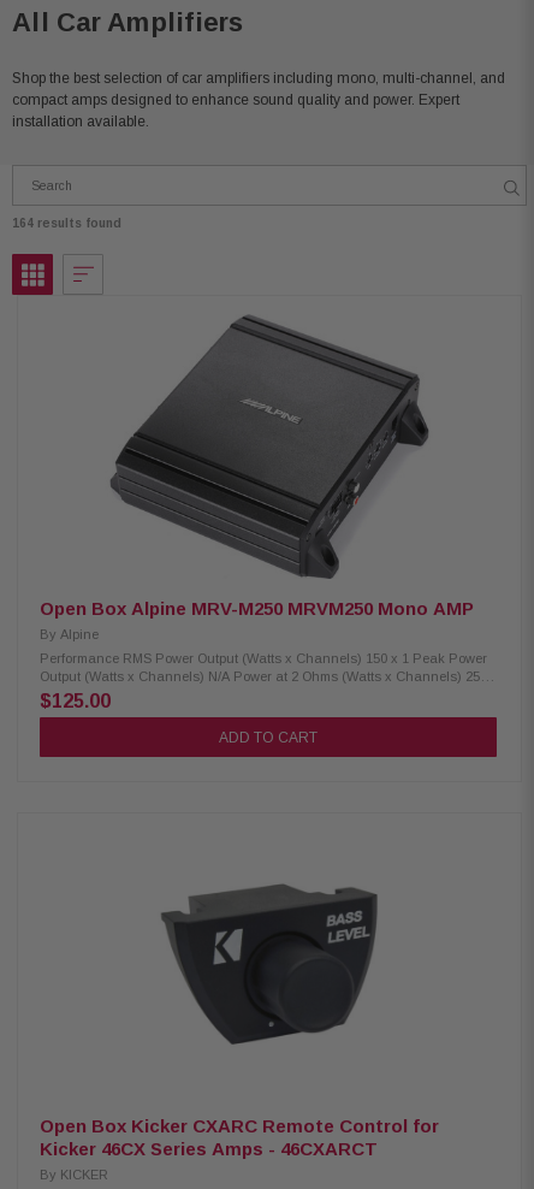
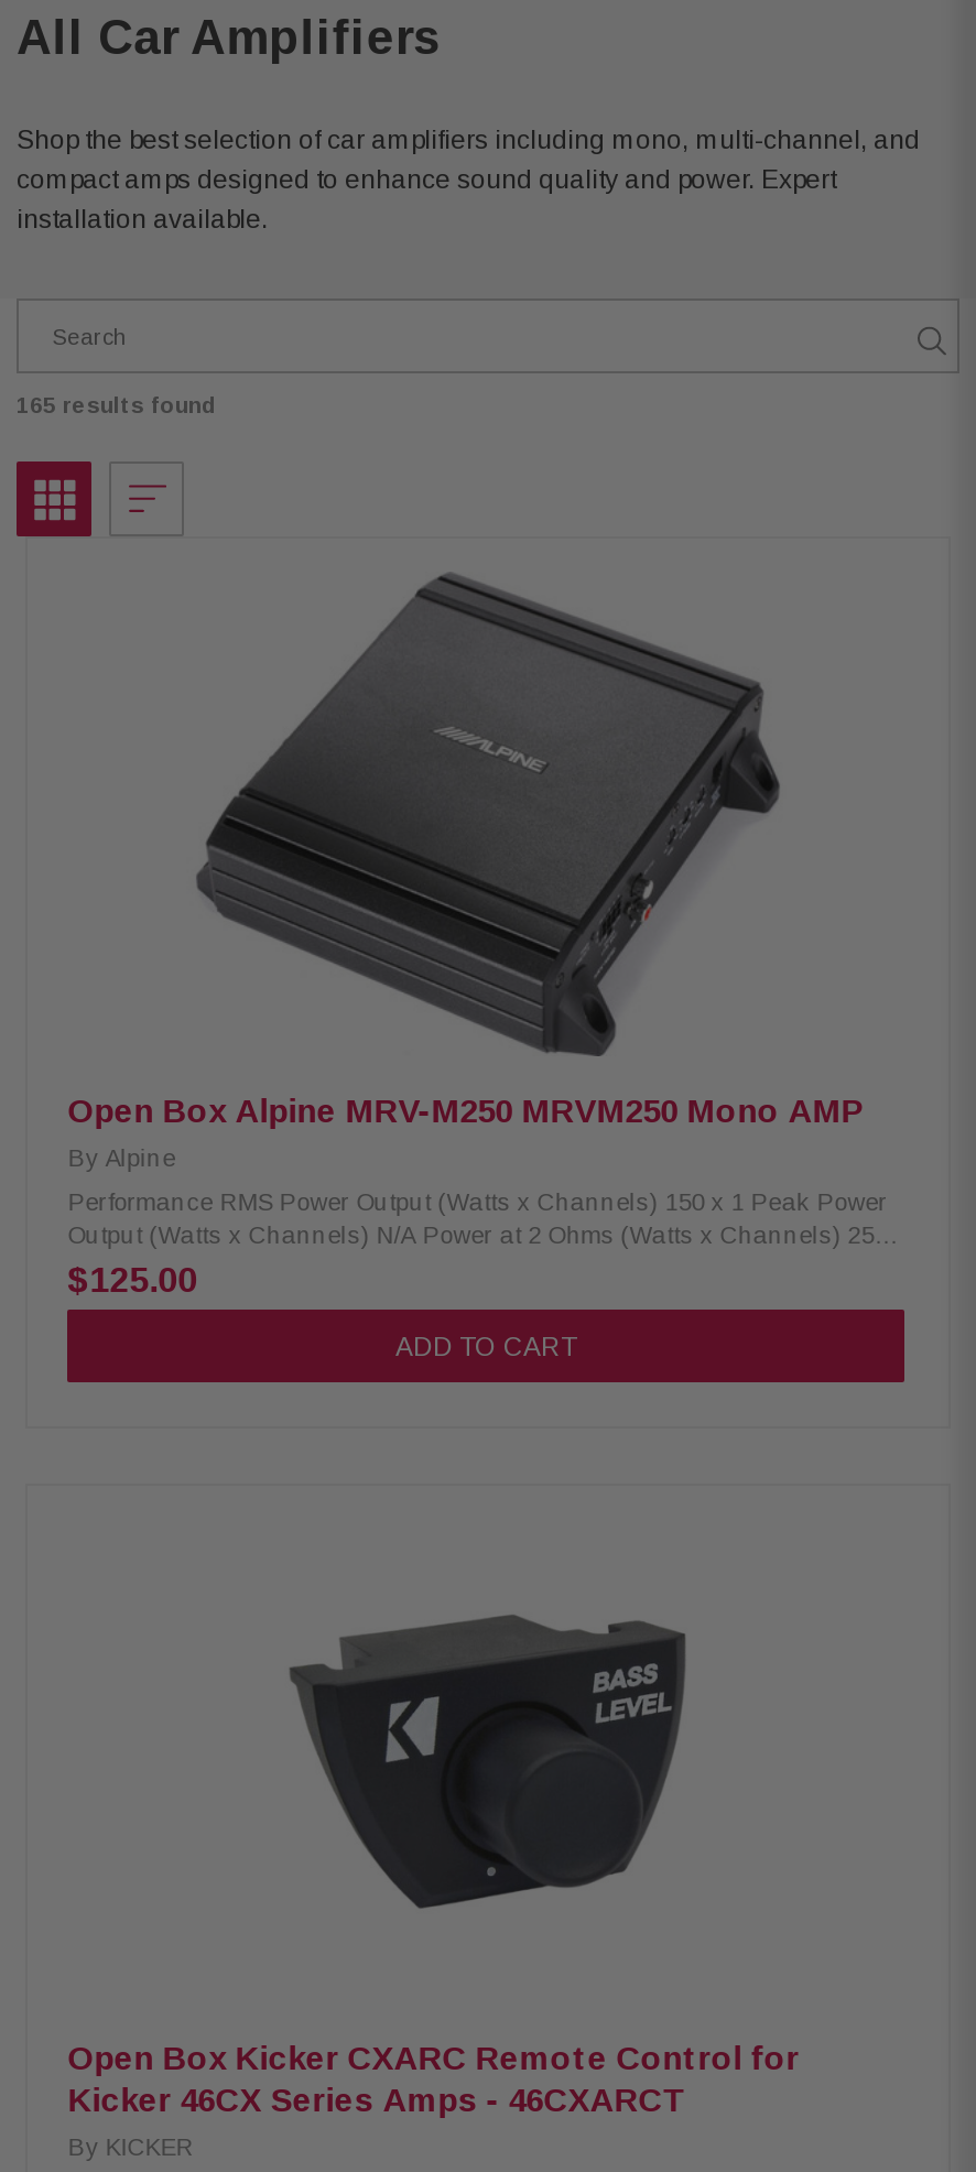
[12,217,121,230] 164 results found -> [17,393,217,418] 165 results found

